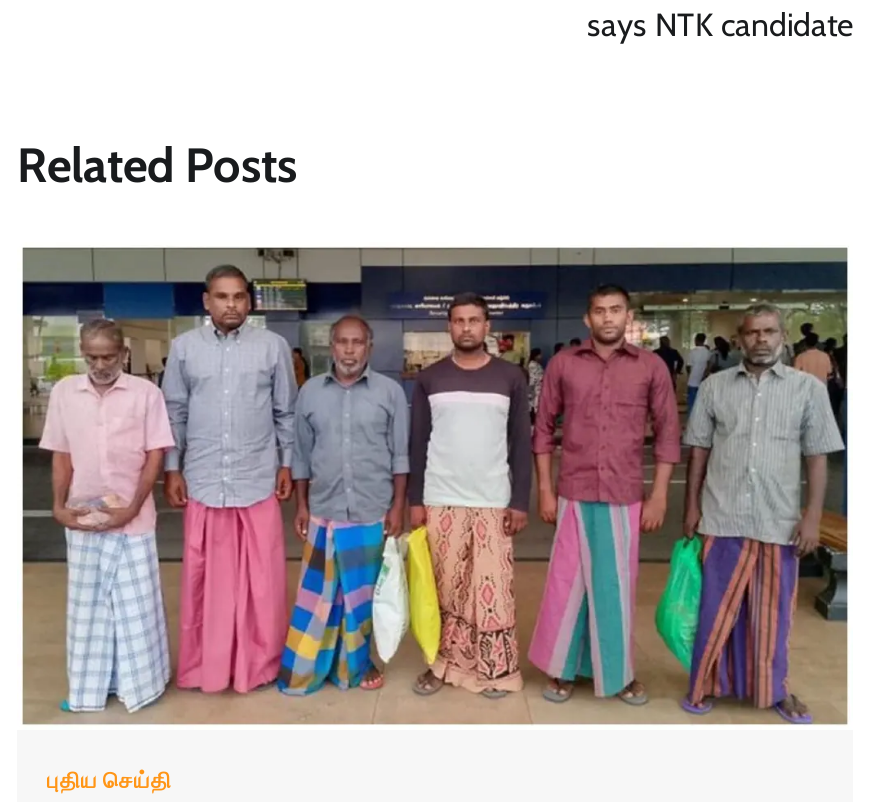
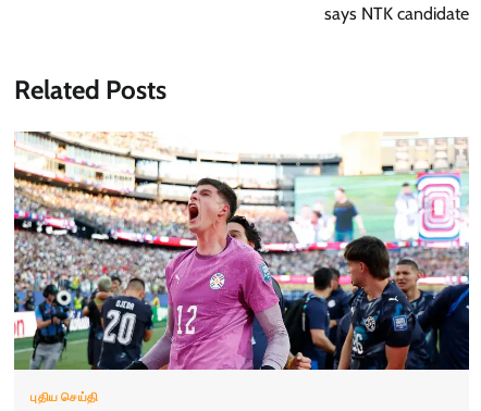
[17,246,853,726] [image] -> [13,130,470,371] [image]

